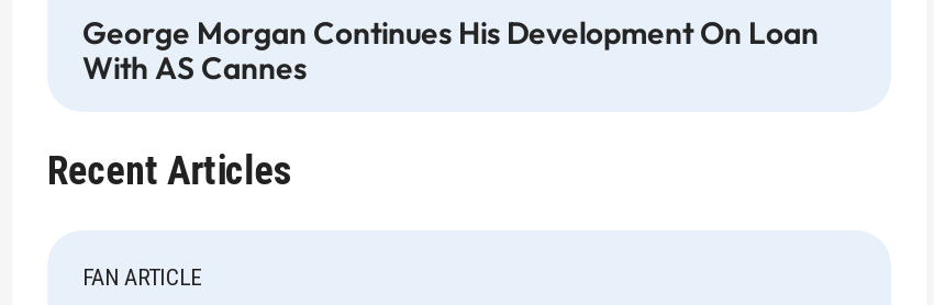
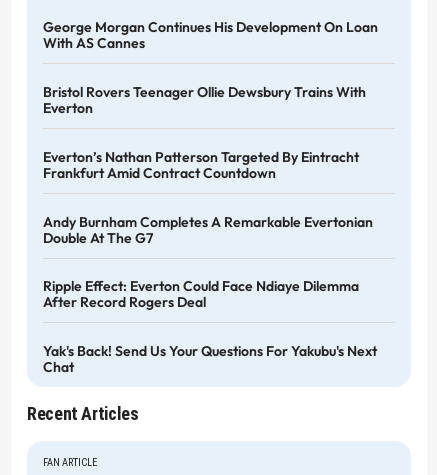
none -> [43,83,377,376] Bristol Rovers Teenager Ollie Dewsbury Trains With | Everton | Everton’s Nathan Patterson Targeted By Eintracht | Frankfurt Amid Contract Countdown | Andy Burnham Completes A Remarkable Evertonian | Double At The G7 | Ripple Effect: Everton Could Face Ndiaye Dilemma | After Record Rogers Deal | Yak's Back! Send Us Your Questions For Yakubu's Next | Chat

